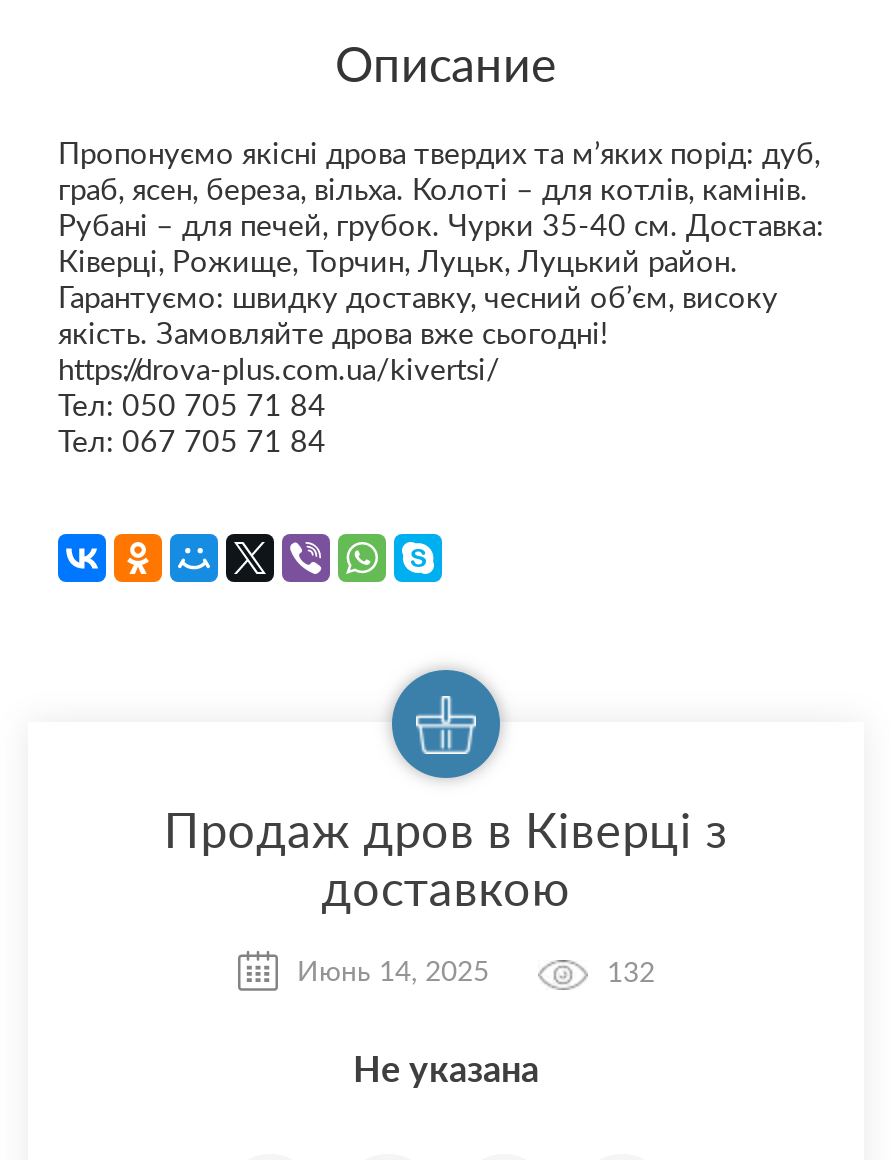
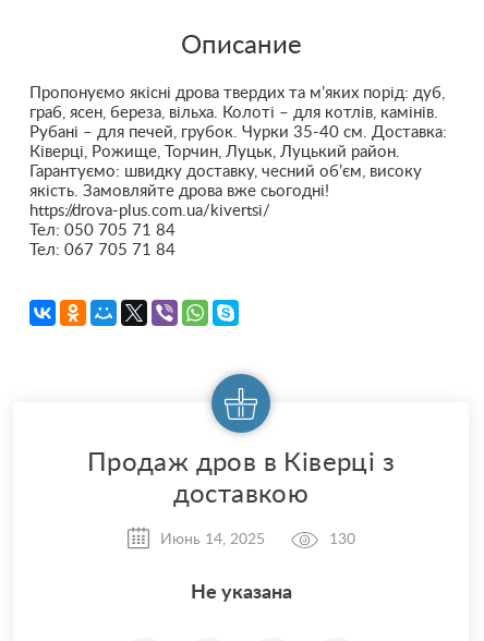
[607,960,655,988] 132 -> [329,532,355,547] 130

